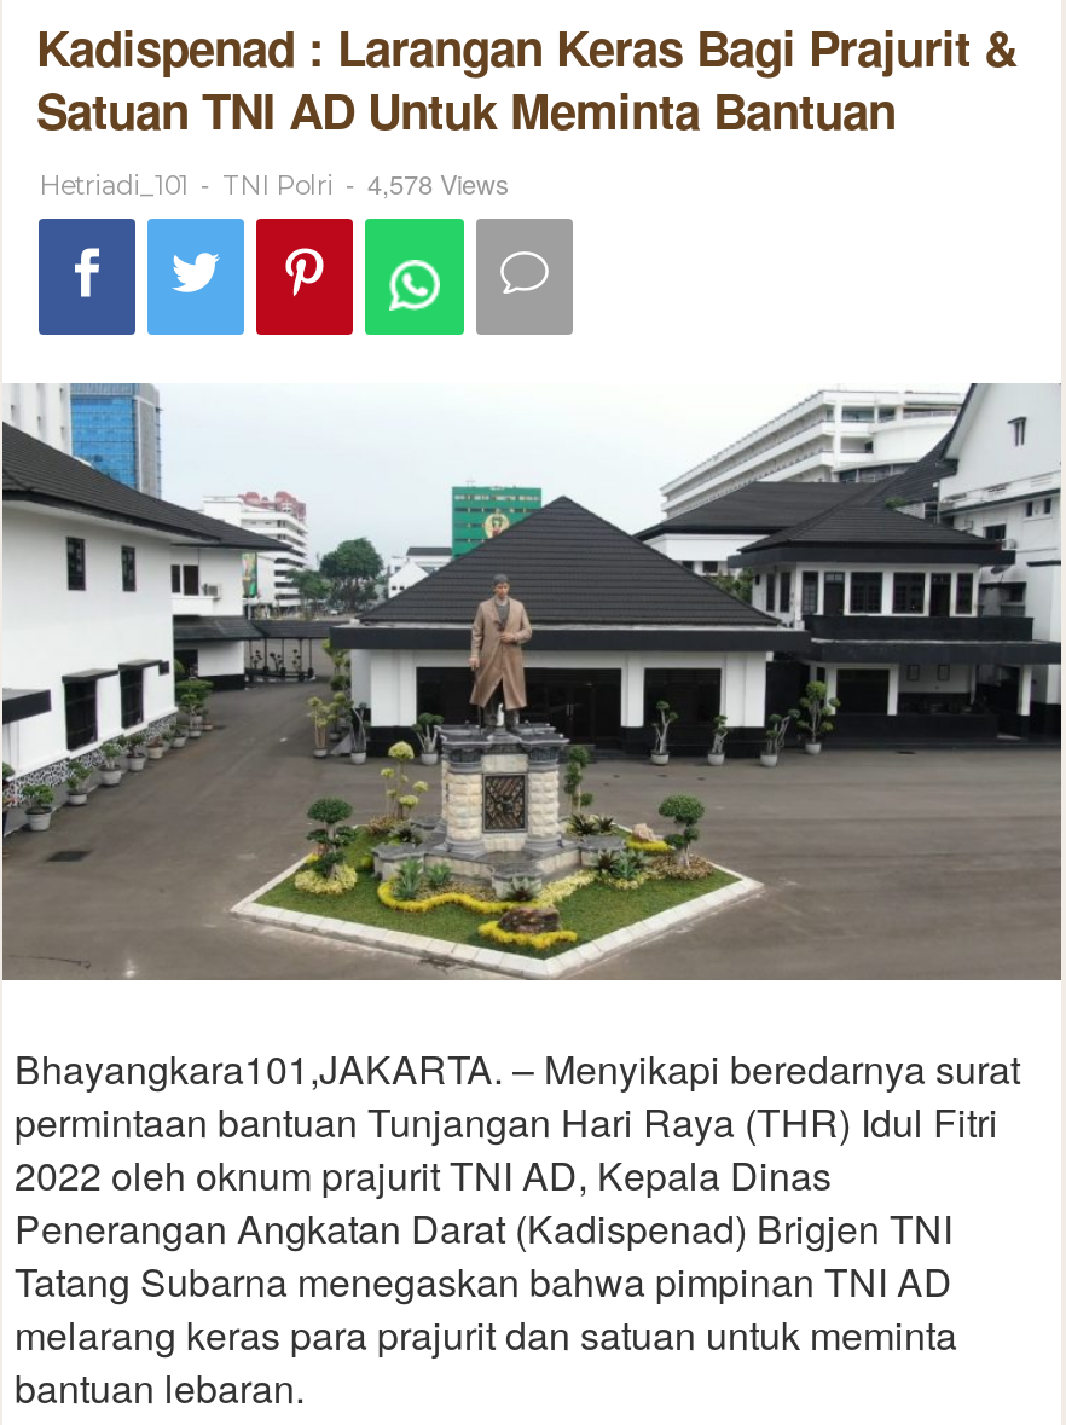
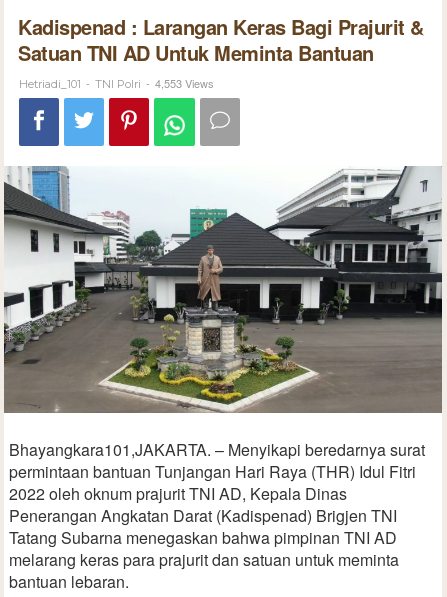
[39,162,510,201] Hetriadi_101 - TNI Polri - 4,578 Views -> [19,75,214,91] Hetriadi_101 - TNI Polri - 4,553 Views

